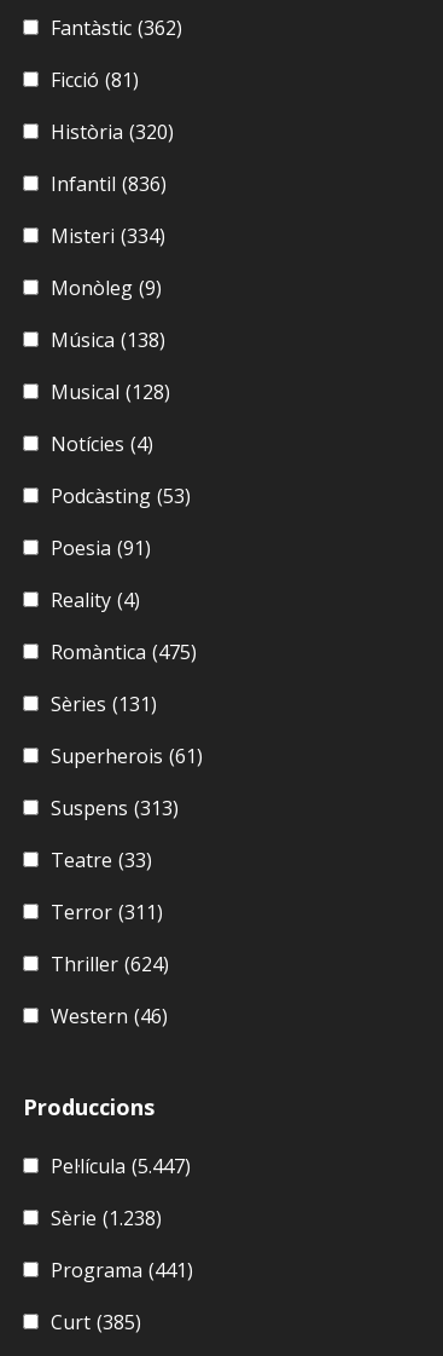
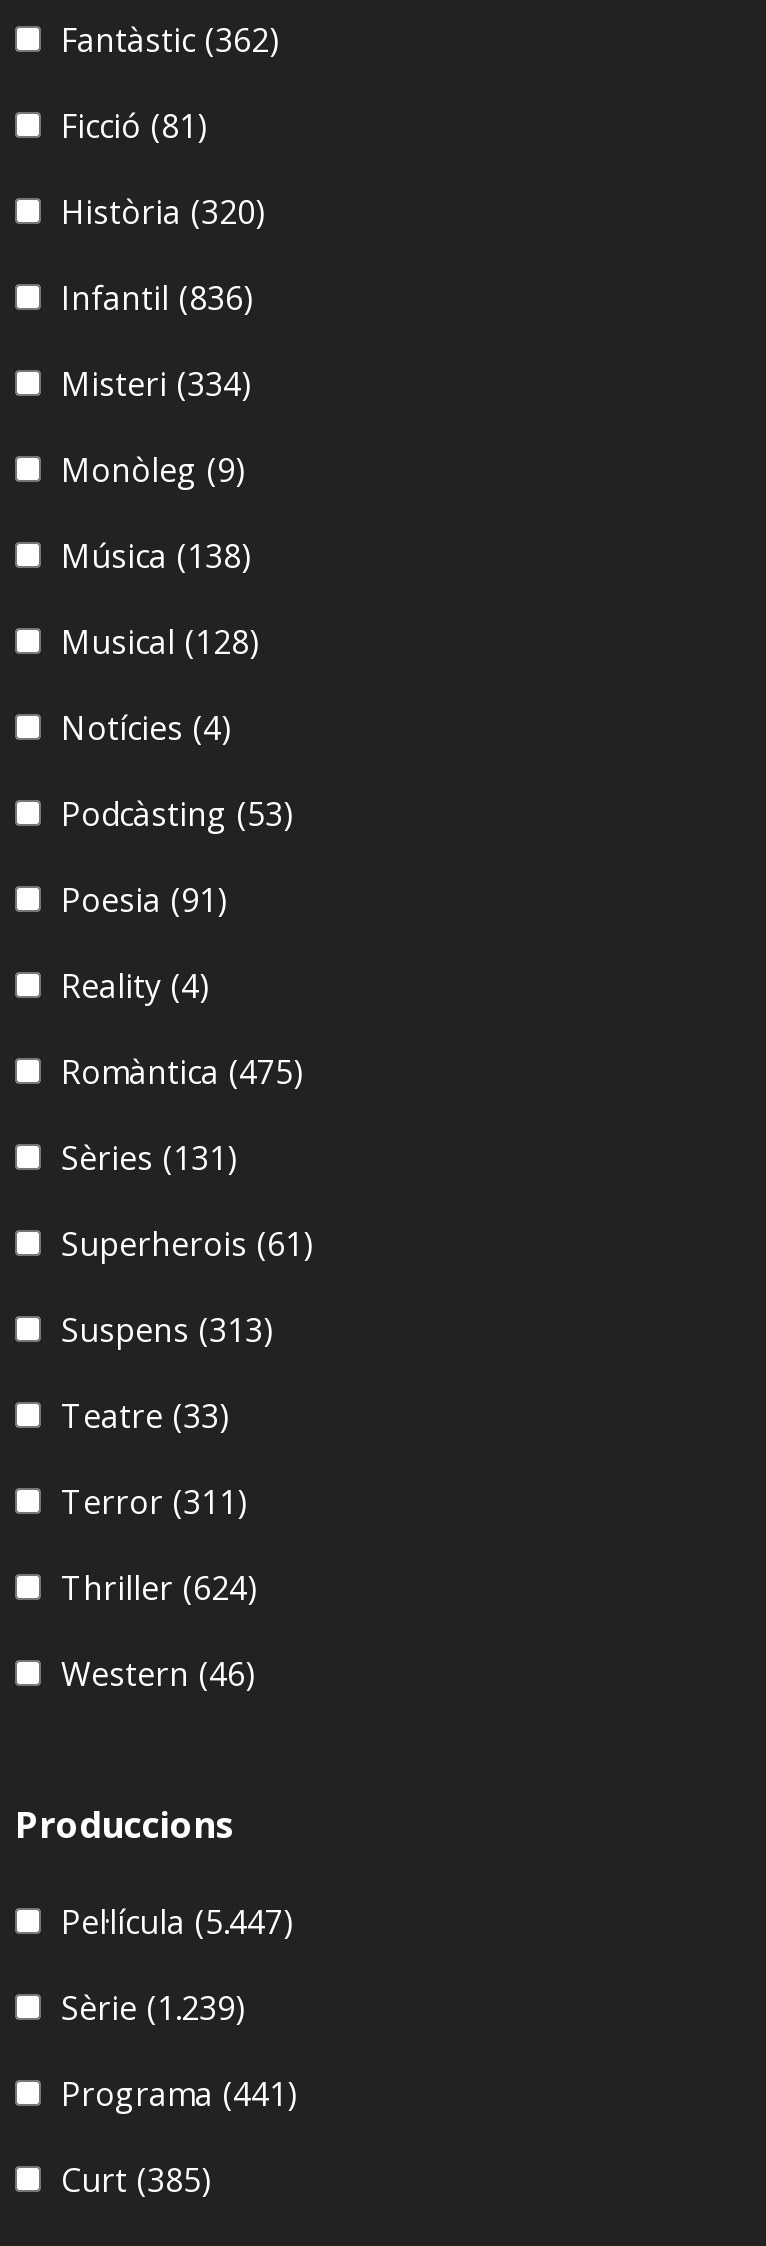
[51,1204,162,1231] Sèrie (1.238) -> [61,1986,245,2030] Sèrie (1.239)

